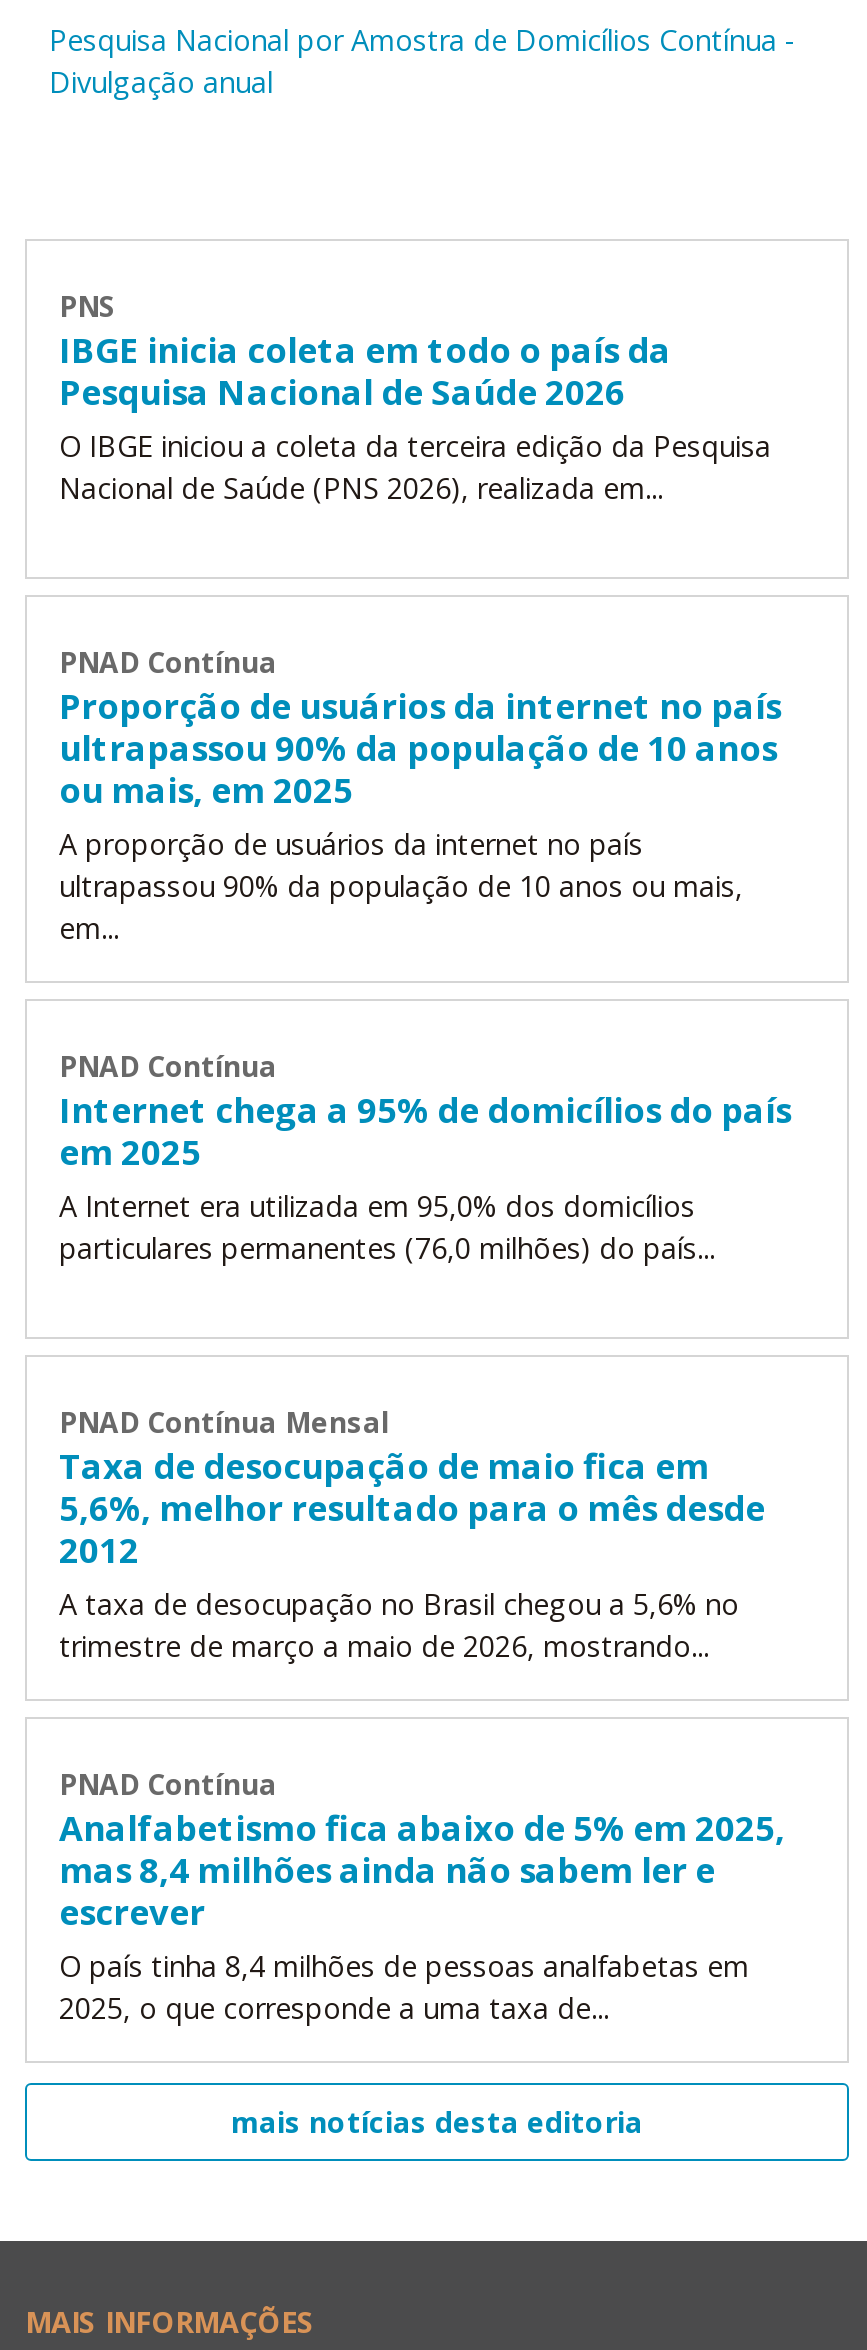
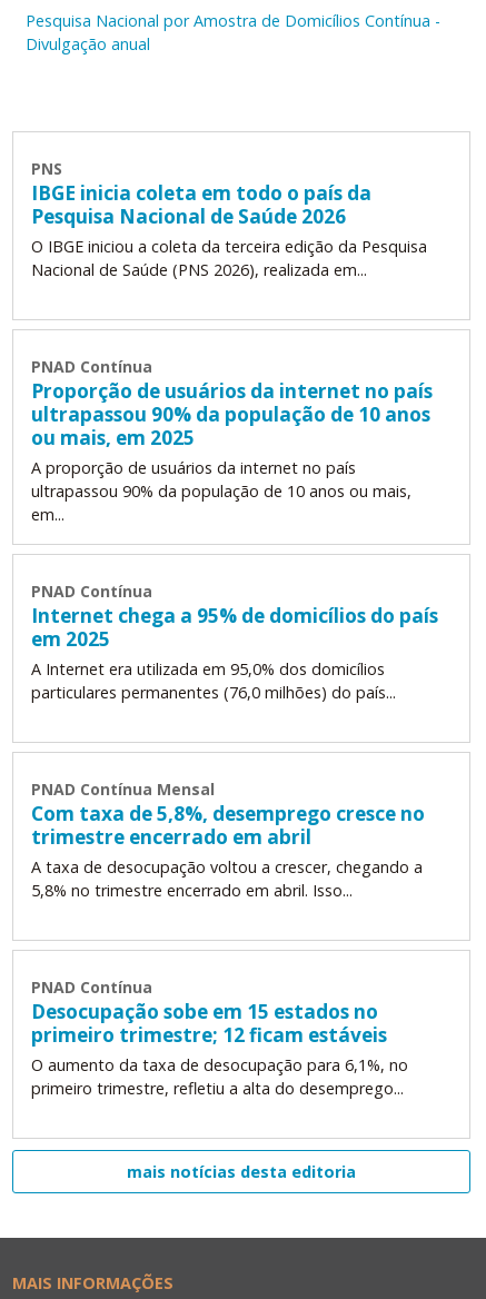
[59,1442,765,1664] Taxa de desocupação de maio fica em | 5,6%, melhor resultado para o mês desde | 2012 | A taxa de desocupação no Brasil chegou a 5,6% no | trimestre de março a maio de 2026, mostrando... -> [31,800,425,901] Com taxa de 5,8%, desemprego cresce no | trimestre encerrado em abril | A taxa de desocupação voltou a crescer, chegando a | 5,8% no trimestre encerrado em abril. Isso...
[59,1804,785,2026] Analfabetismo fica abaixo de 5% em 2025, | mas 8,4 milhões ainda não sabem ler e | escrever | O país tinha 8,4 milhões de pessoas analfabetas em | 2025, o que corresponde a uma taxa de... -> [31,998,408,1098] Desocupação sobe em 15 estados no | primeiro trimestre; 12 ficam estáveis | O aumento da taxa de desocupação para 6,1%, no | primeiro trimestre, refletiu a alta do desemprego...

